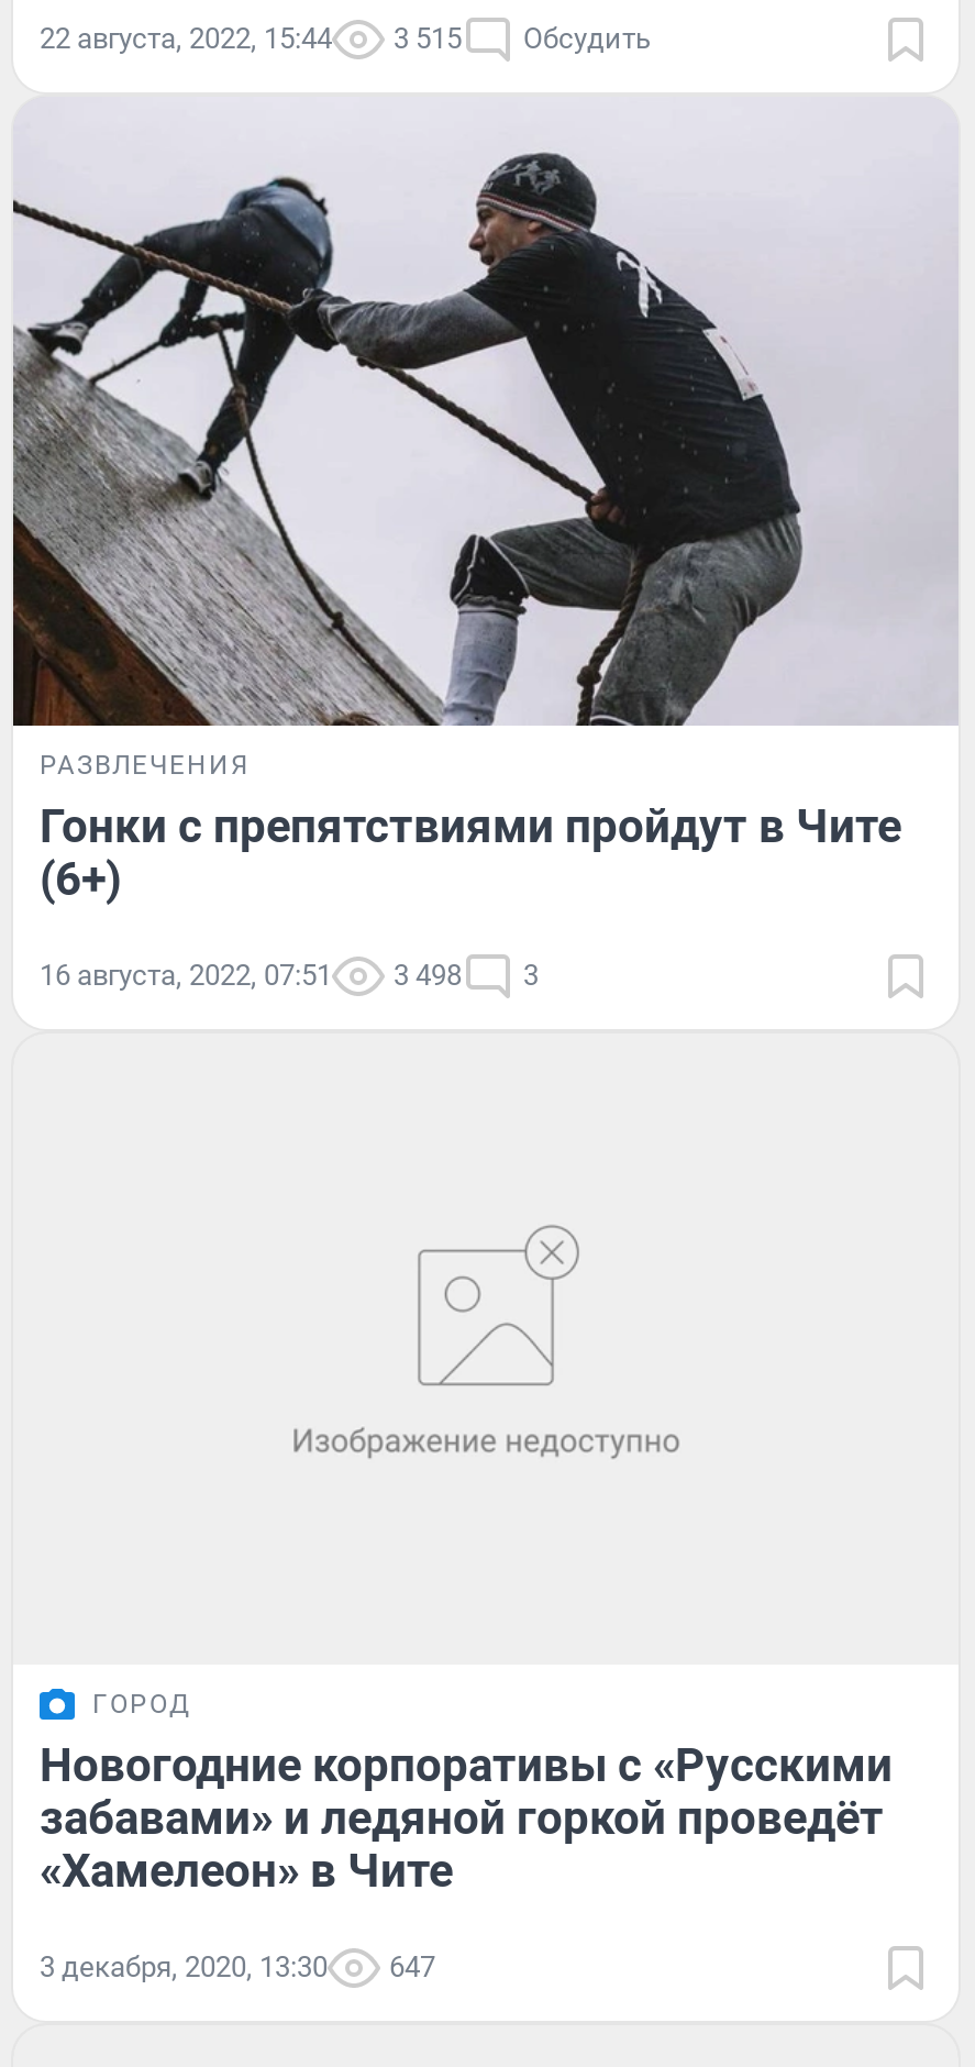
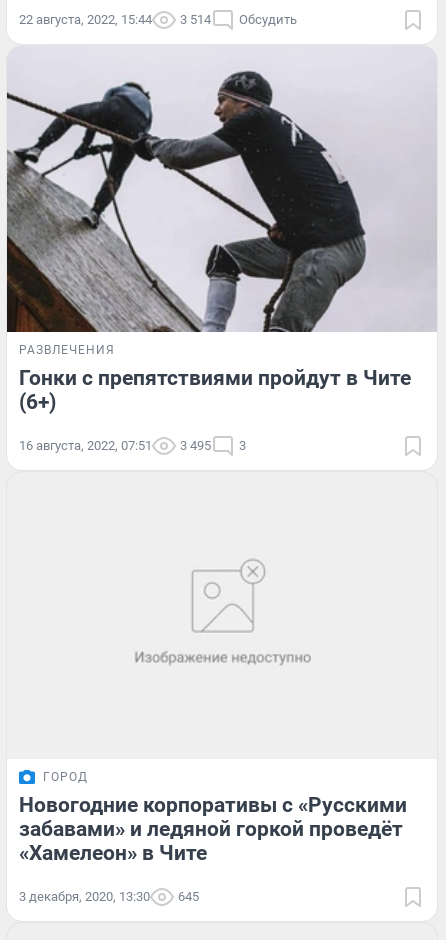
[40,21,651,54] 22 августа, 2022, 15:44 3 515 Обсудить -> [19,12,297,27] 22 августа, 2022, 15:44 3 514 Обсудить
[40,959,539,992] 16 августа, 2022, 07:51 3 498 3 -> [19,438,246,453] 16 августа, 2022, 07:51 3 495 3
[389,1950,435,1983] 647 -> [178,889,199,904] 645

